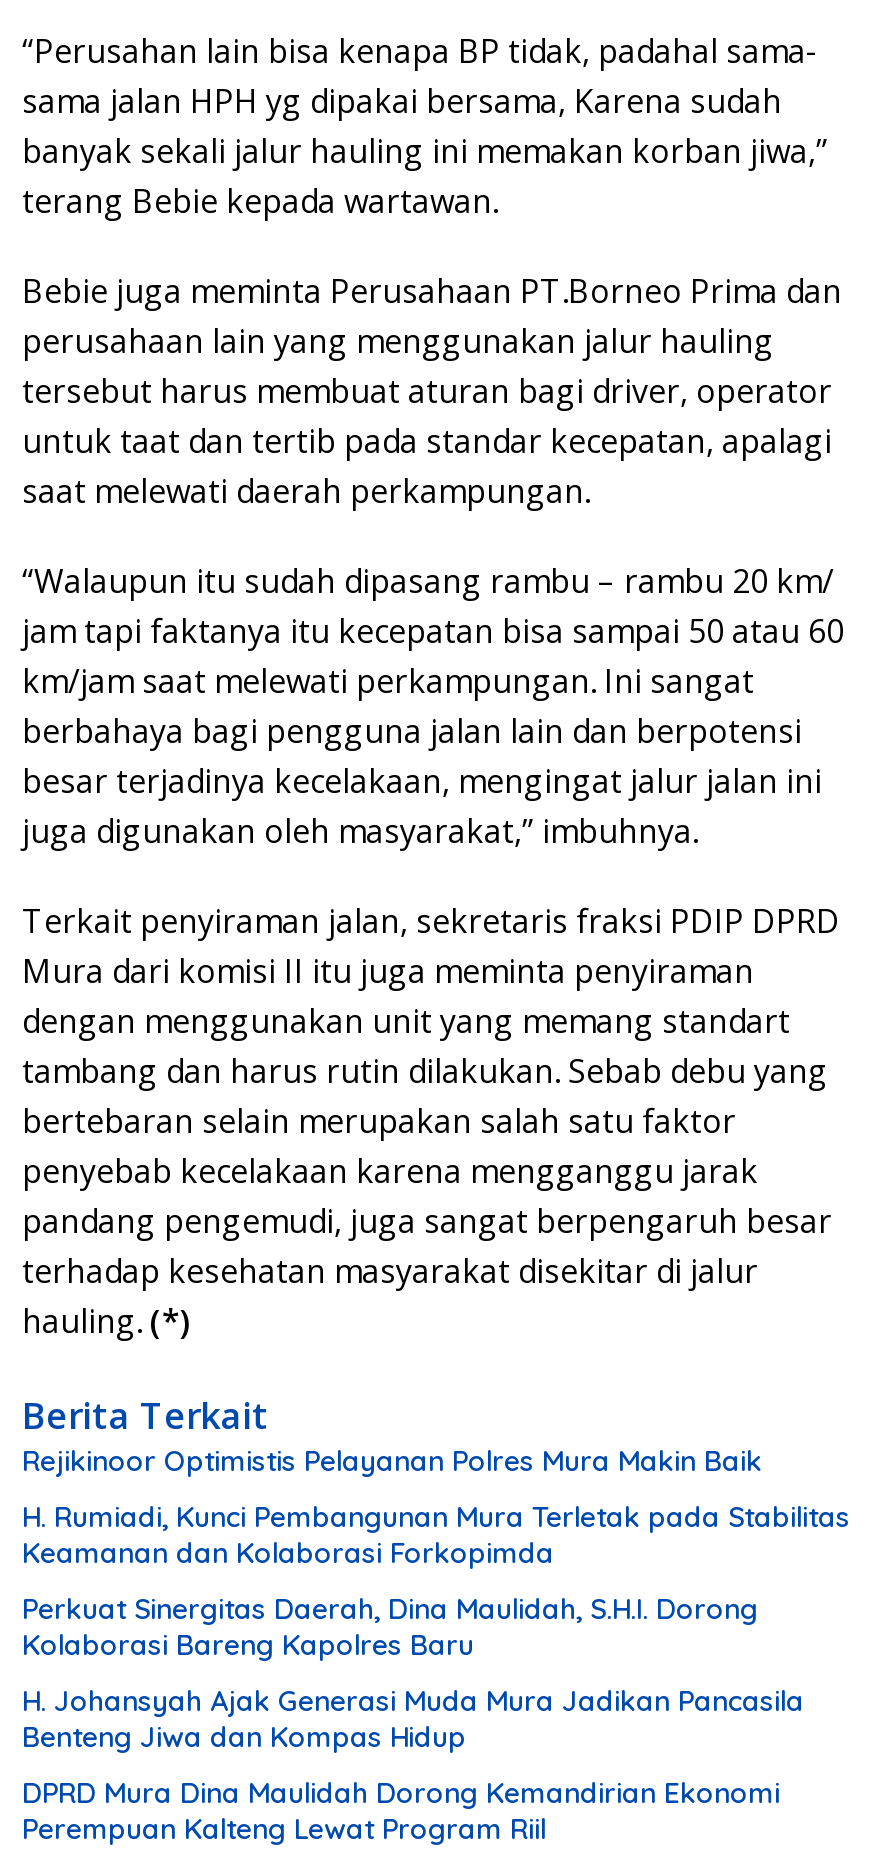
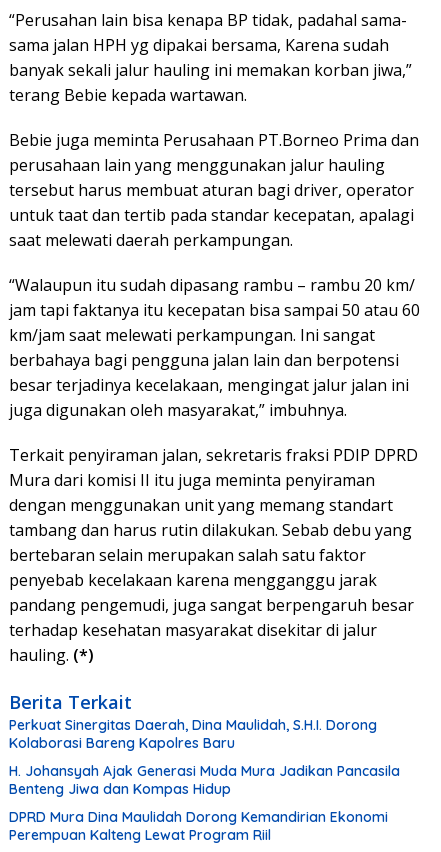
[22,1444,850,1572] Rejikinoor Optimistis Pelayanan Polres Mura Makin Baik | H. Rumiadi, Kunci Pembangunan Mura Terletak pada Stabilitas | Keamanan dan Kolaborasi Forkopimda -> none

